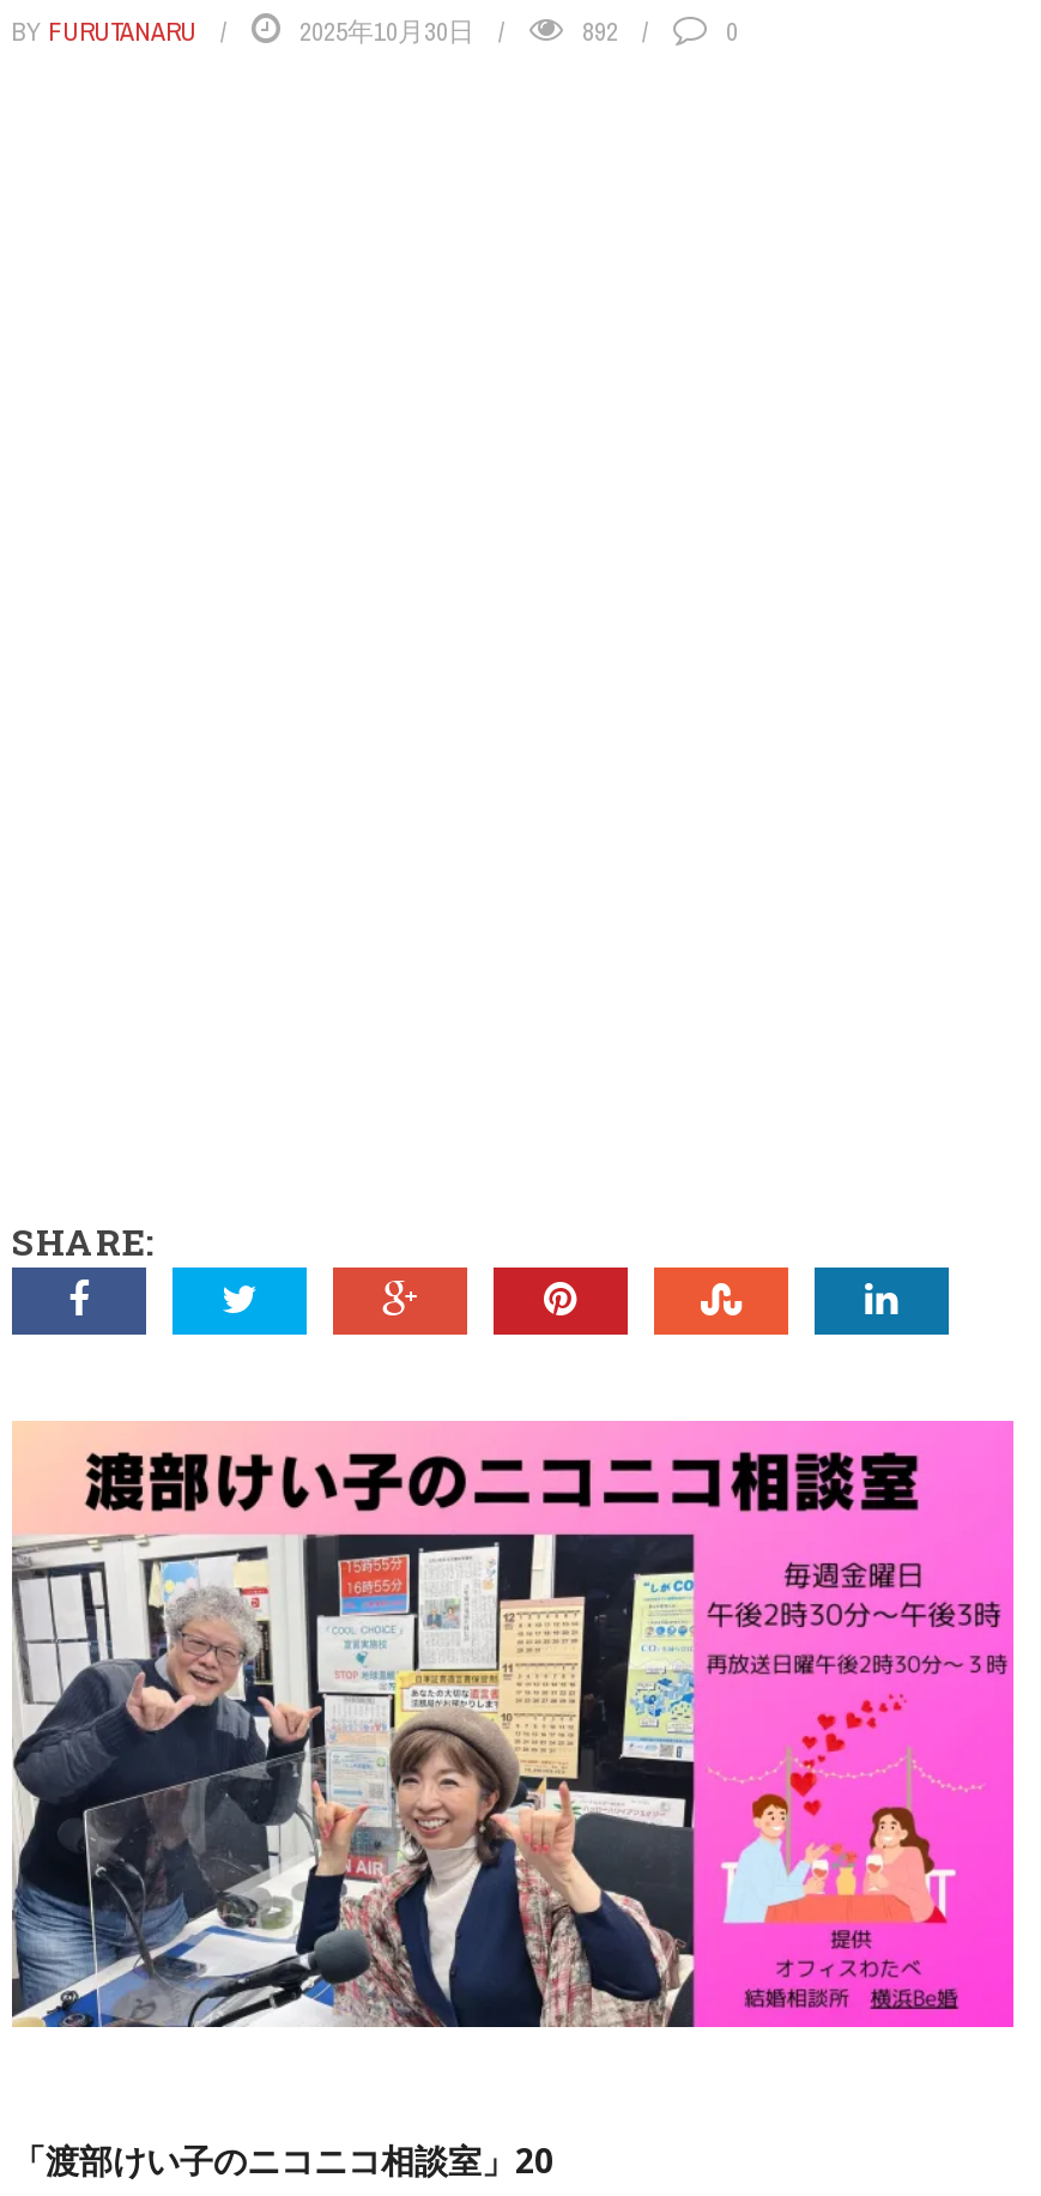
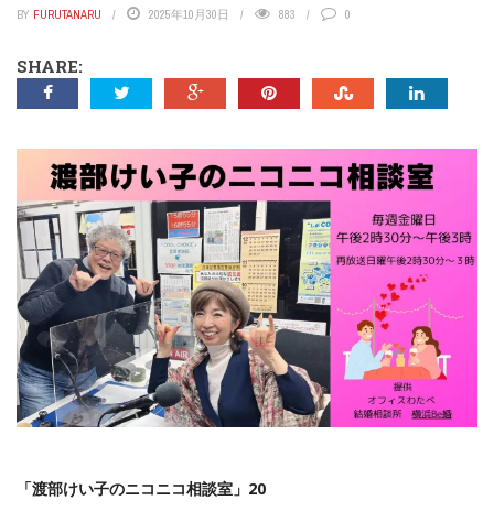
[582,14,618,48] 892 -> [279,7,296,22] 883

